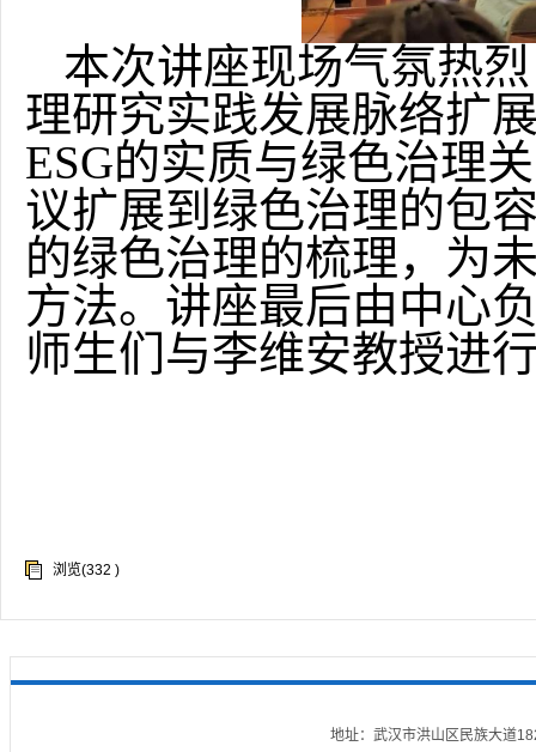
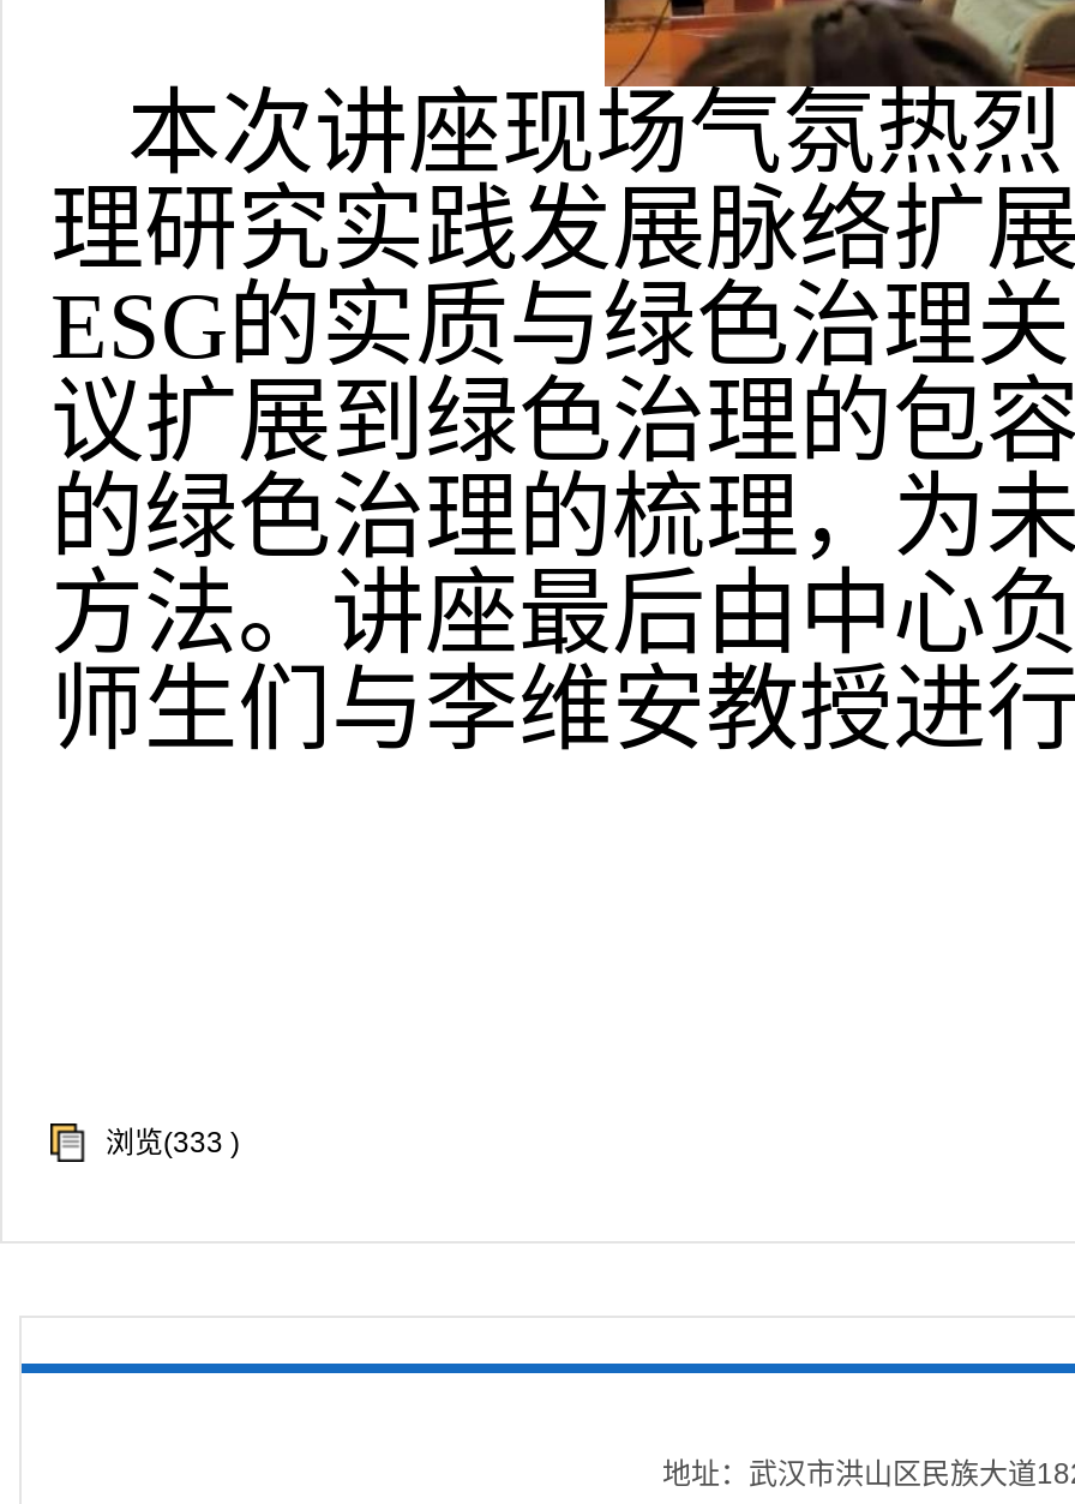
[53,561,120,578] 浏览(332) -> [106,1126,240,1159] 浏览(333)

